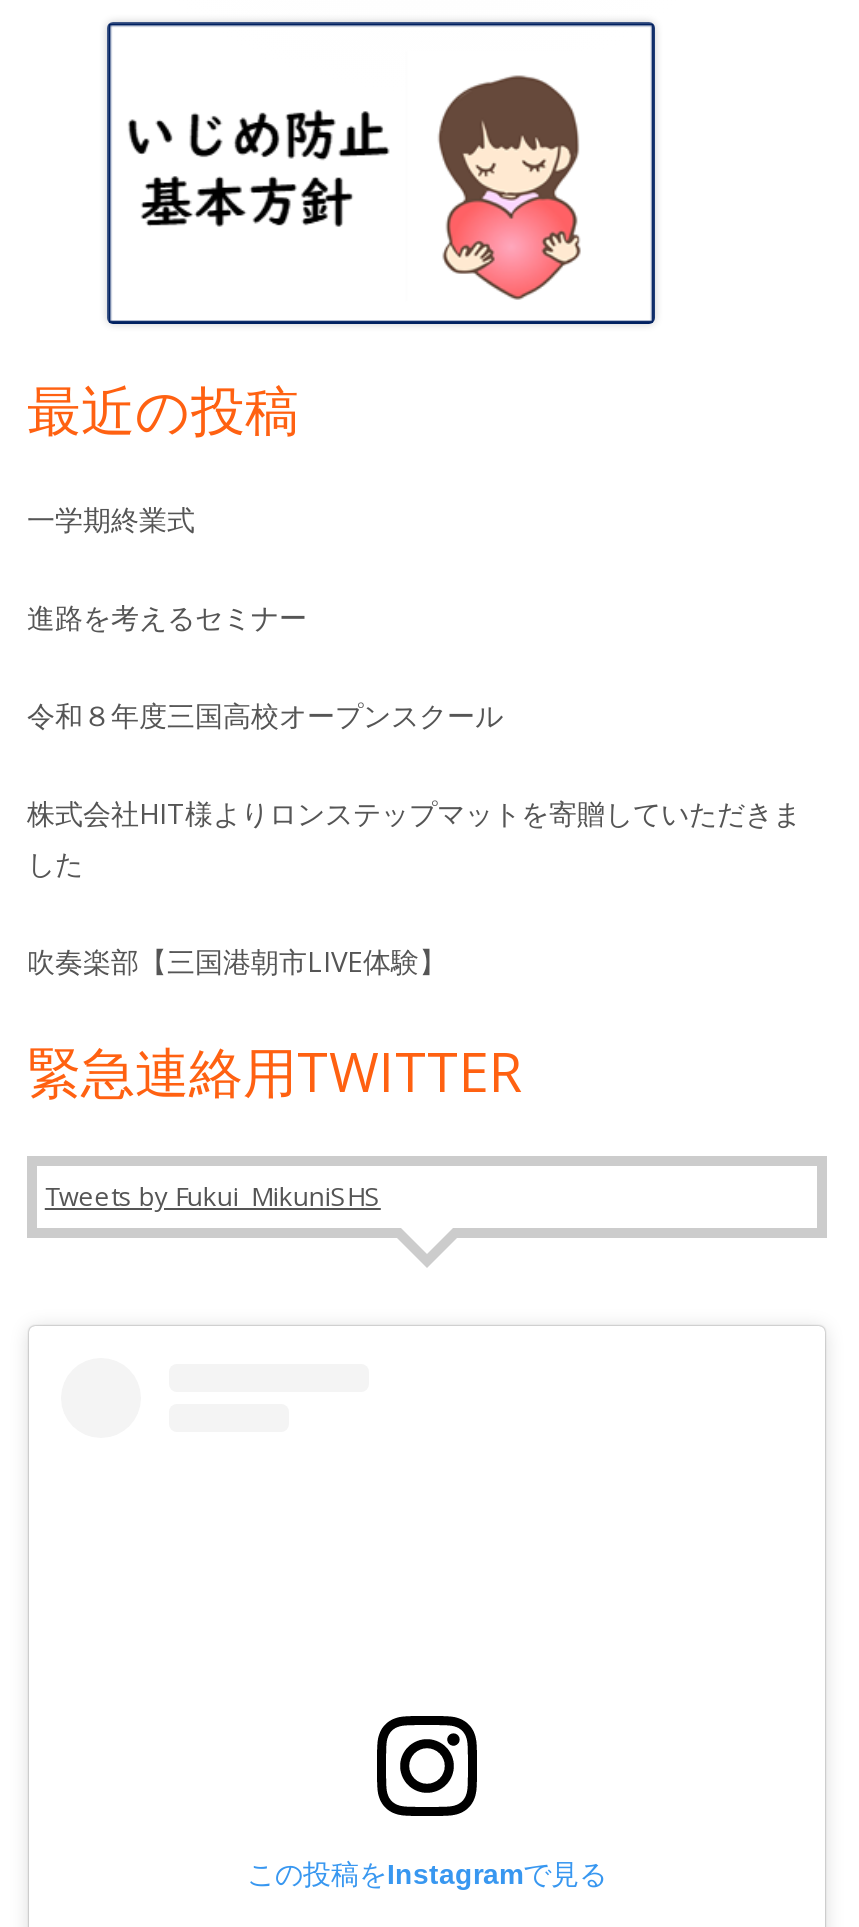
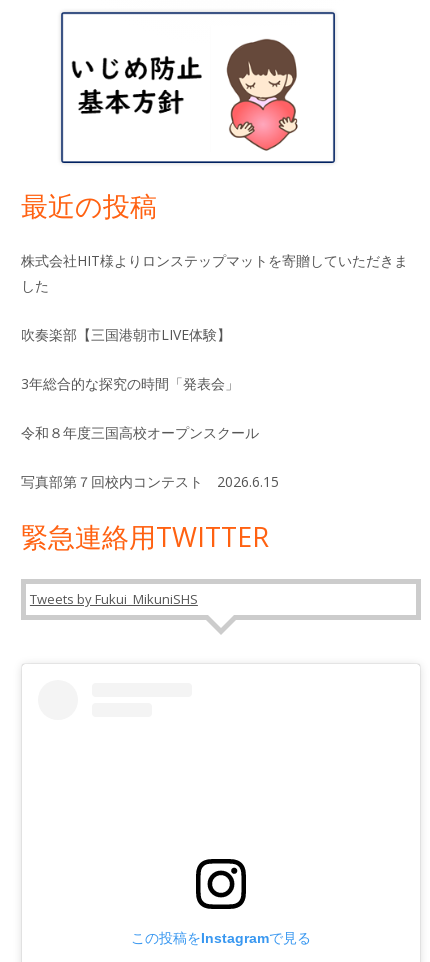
[27,500,307,636] 一学期終業式 | 進路を考えるセミナー -> none
moved [27,696,503,734] -> [21,423,259,442]: 令和８年度三国高校オープンスクール
moved [27,794,801,980] -> [21,251,408,344]: 株式会社HIT様よりロンステップマットを寄贈していただきま | した | 吹奏楽部【三国港朝市LIVE体験】
none -> [21,374,279,491] 3年総合的な探究の時間「発表会」 | 写真部第７回校内コンテスト 2026.6.15

